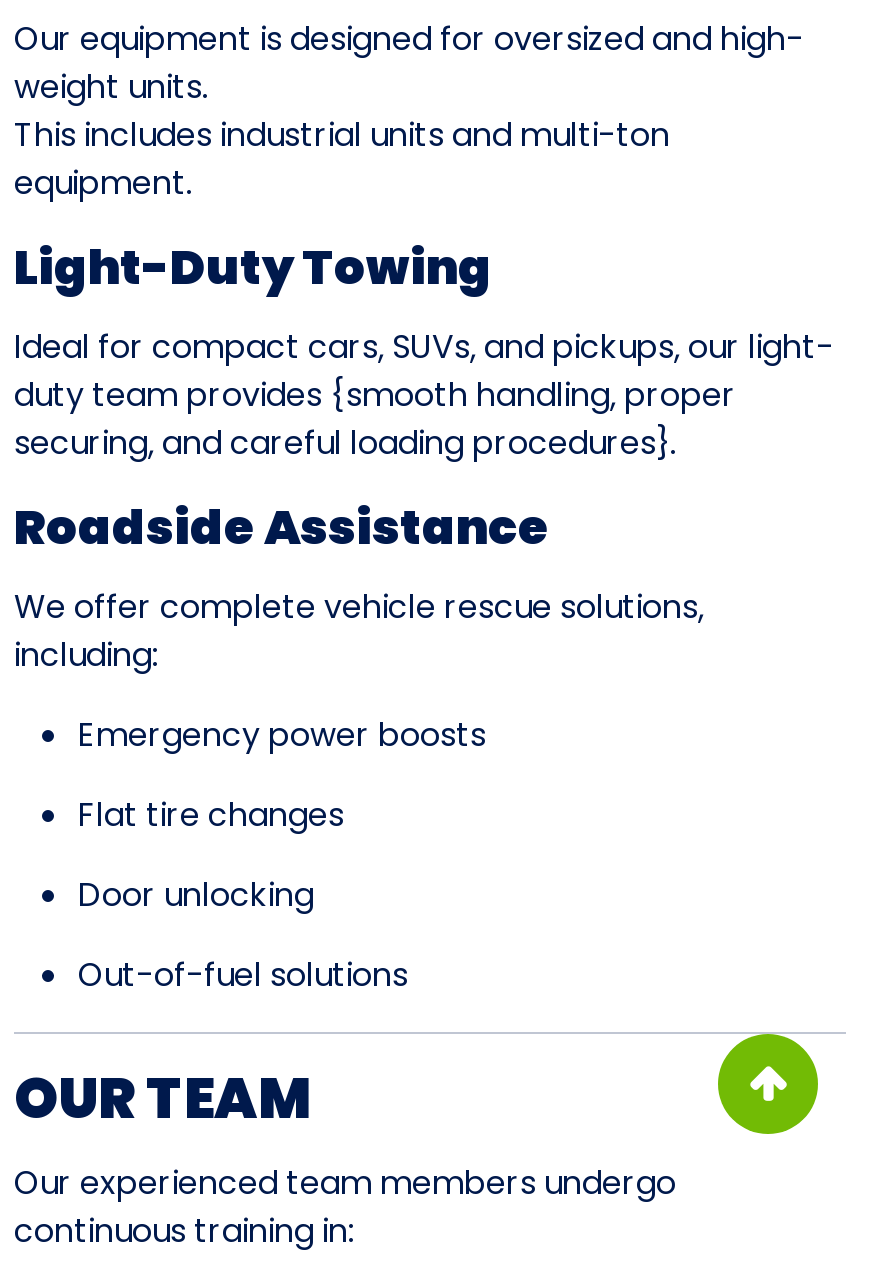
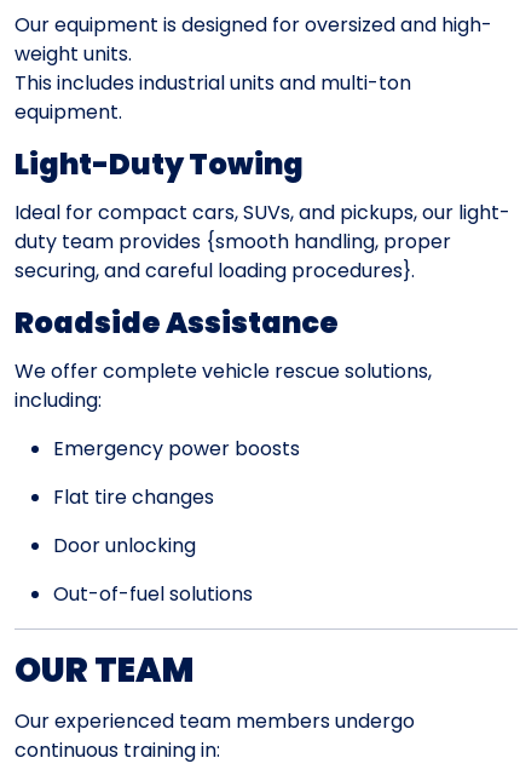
[716,1032,820,1136] [image] -> none

